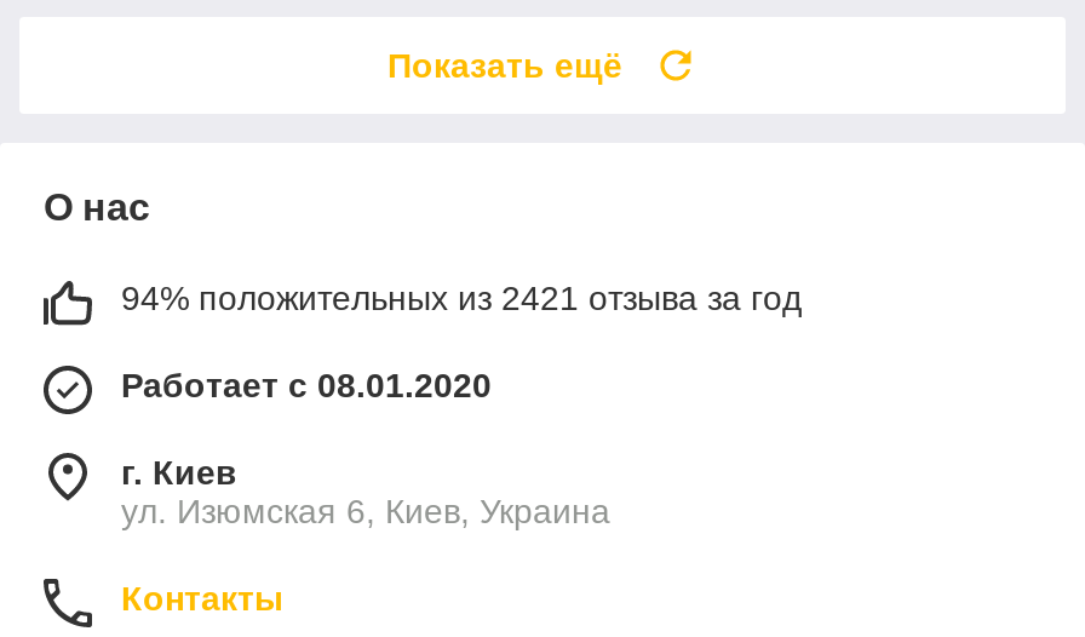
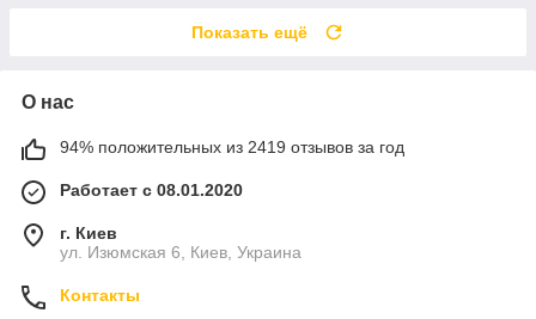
[121,278,802,317] 94% положительных из 2421 отзыва за год -> [60,137,404,156] 94% положительных из 2419 отзывов за год

